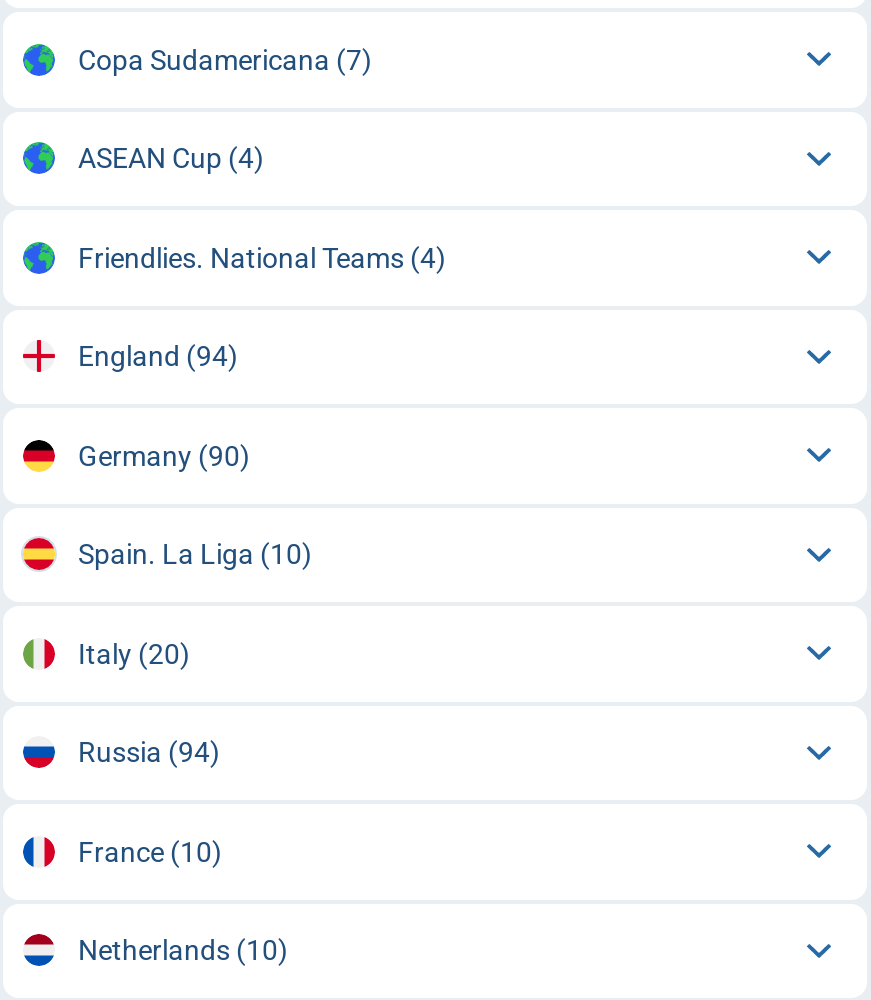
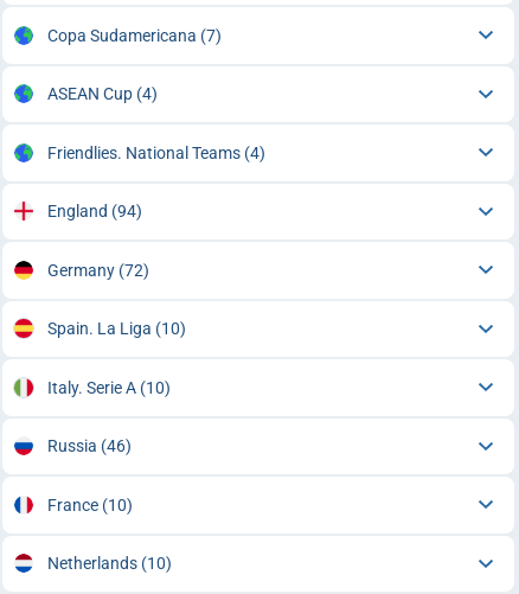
[78,440,250,472] Germany (90) -> [47,261,149,280] Germany (72)
[78,638,190,670] Italy (20) -> [47,378,170,397] Italy. Serie A (10)
[78,736,220,768] Russia (94) -> [47,437,131,456] Russia (46)

